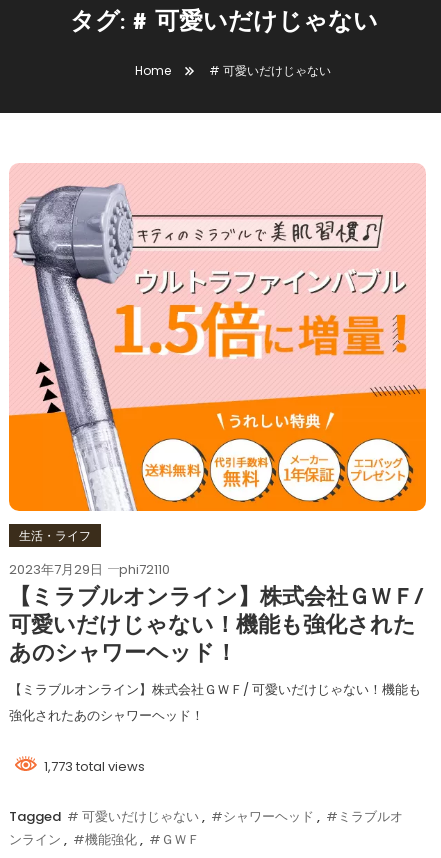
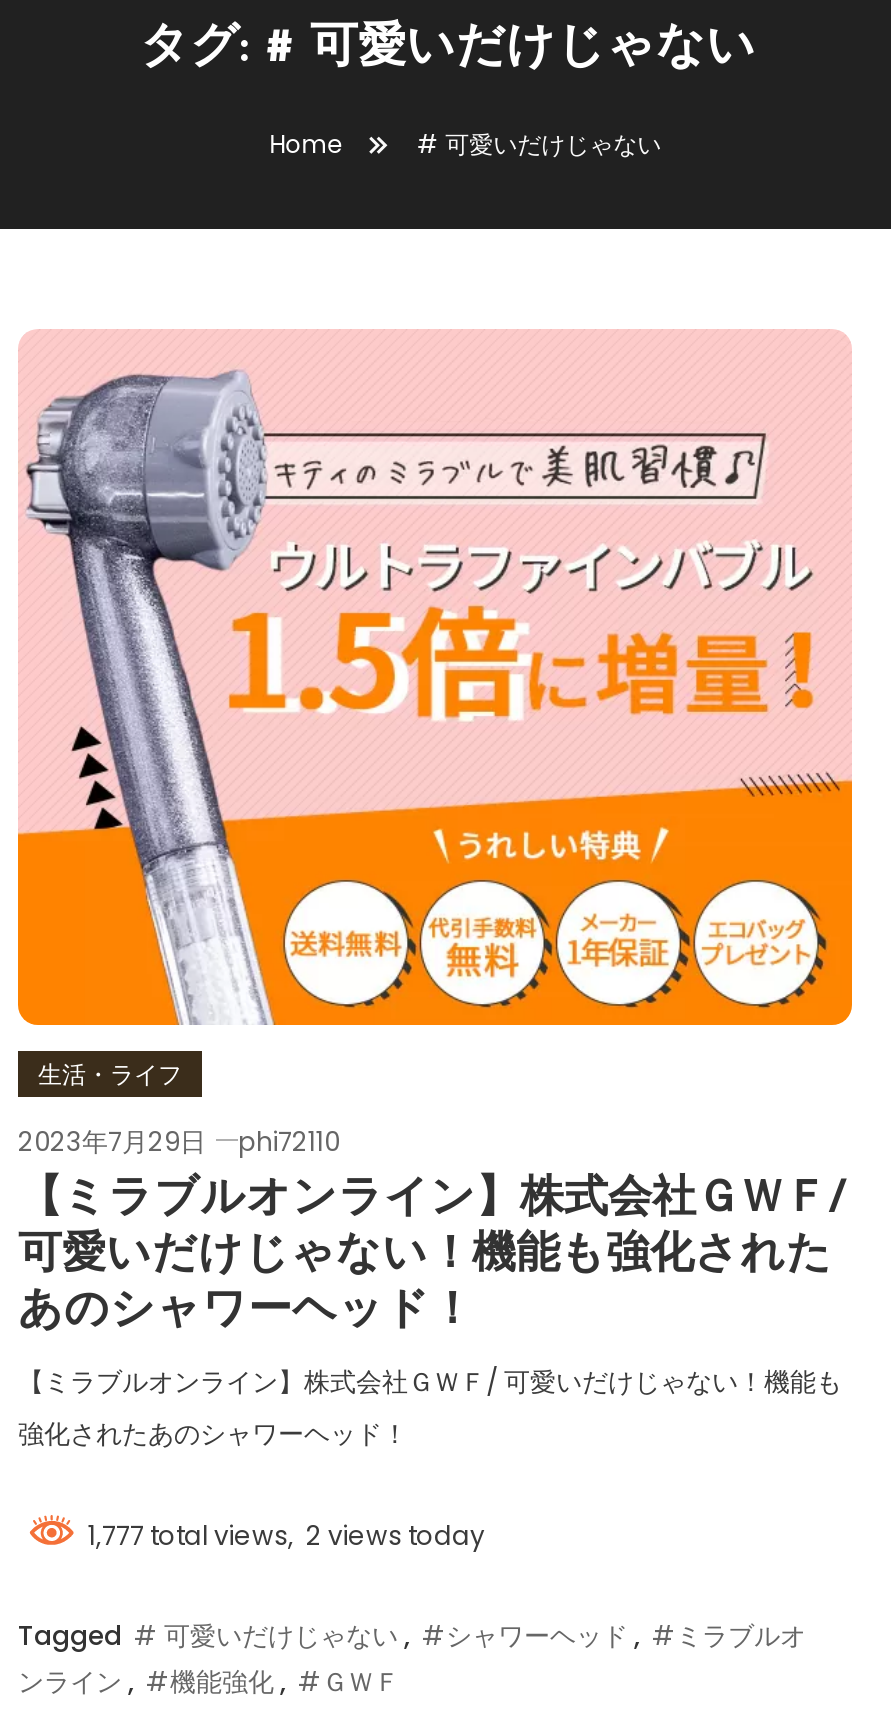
[38,757,145,776] 1,773 total views -> [76,1516,484,1554] 1,777 total views, 2 views today

